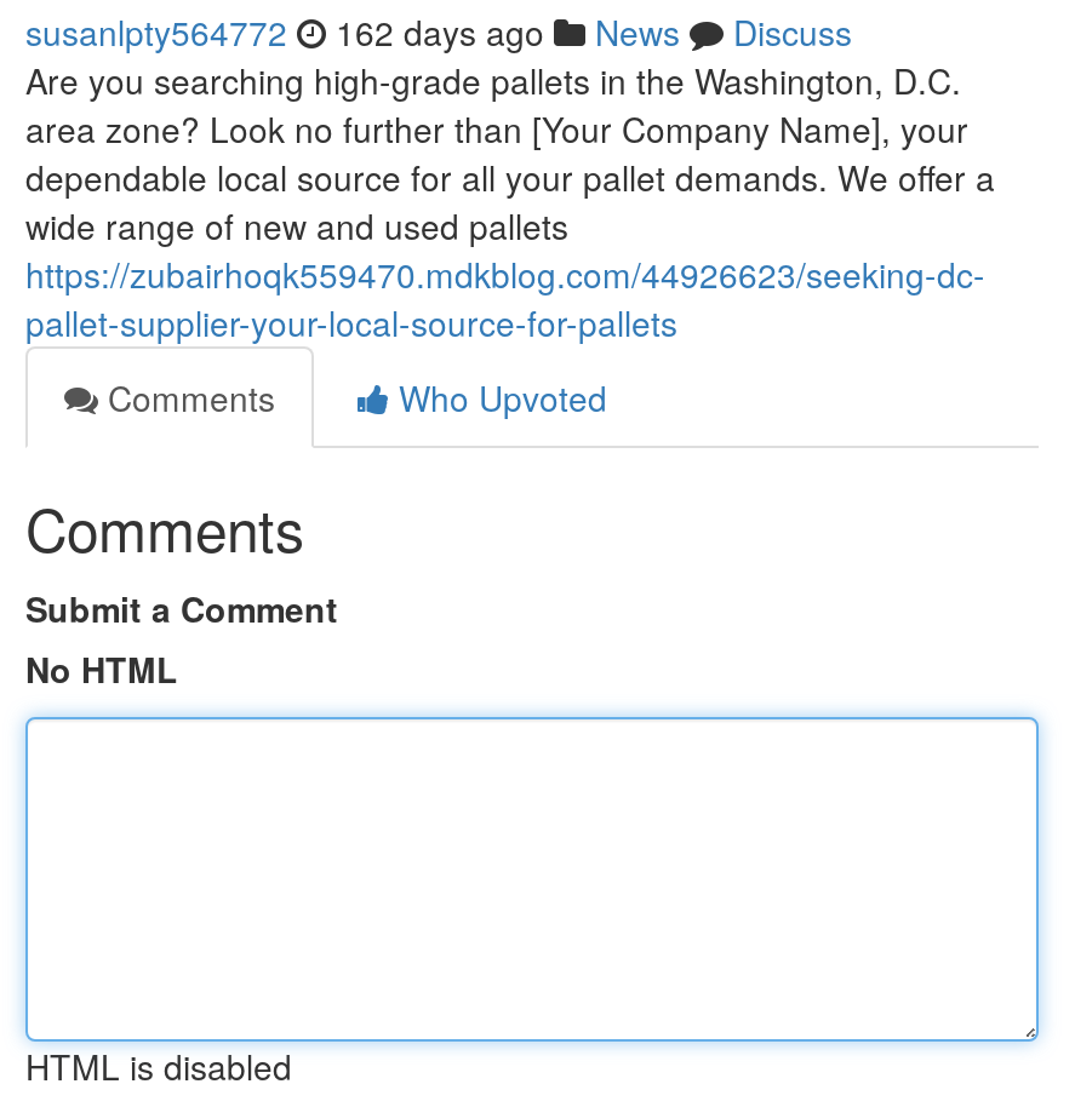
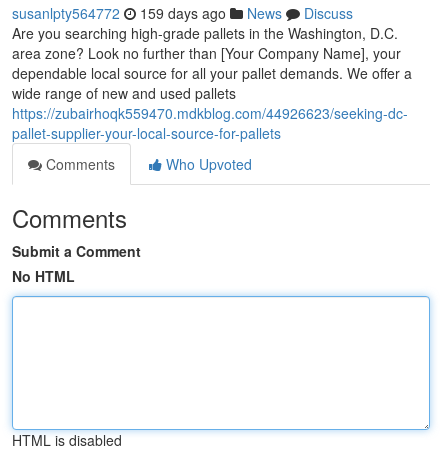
[25,7,852,56] susanlpty564772 162 days ago News Discuss -> [12,3,353,23] susanlpty564772 159 days ago News Discuss

